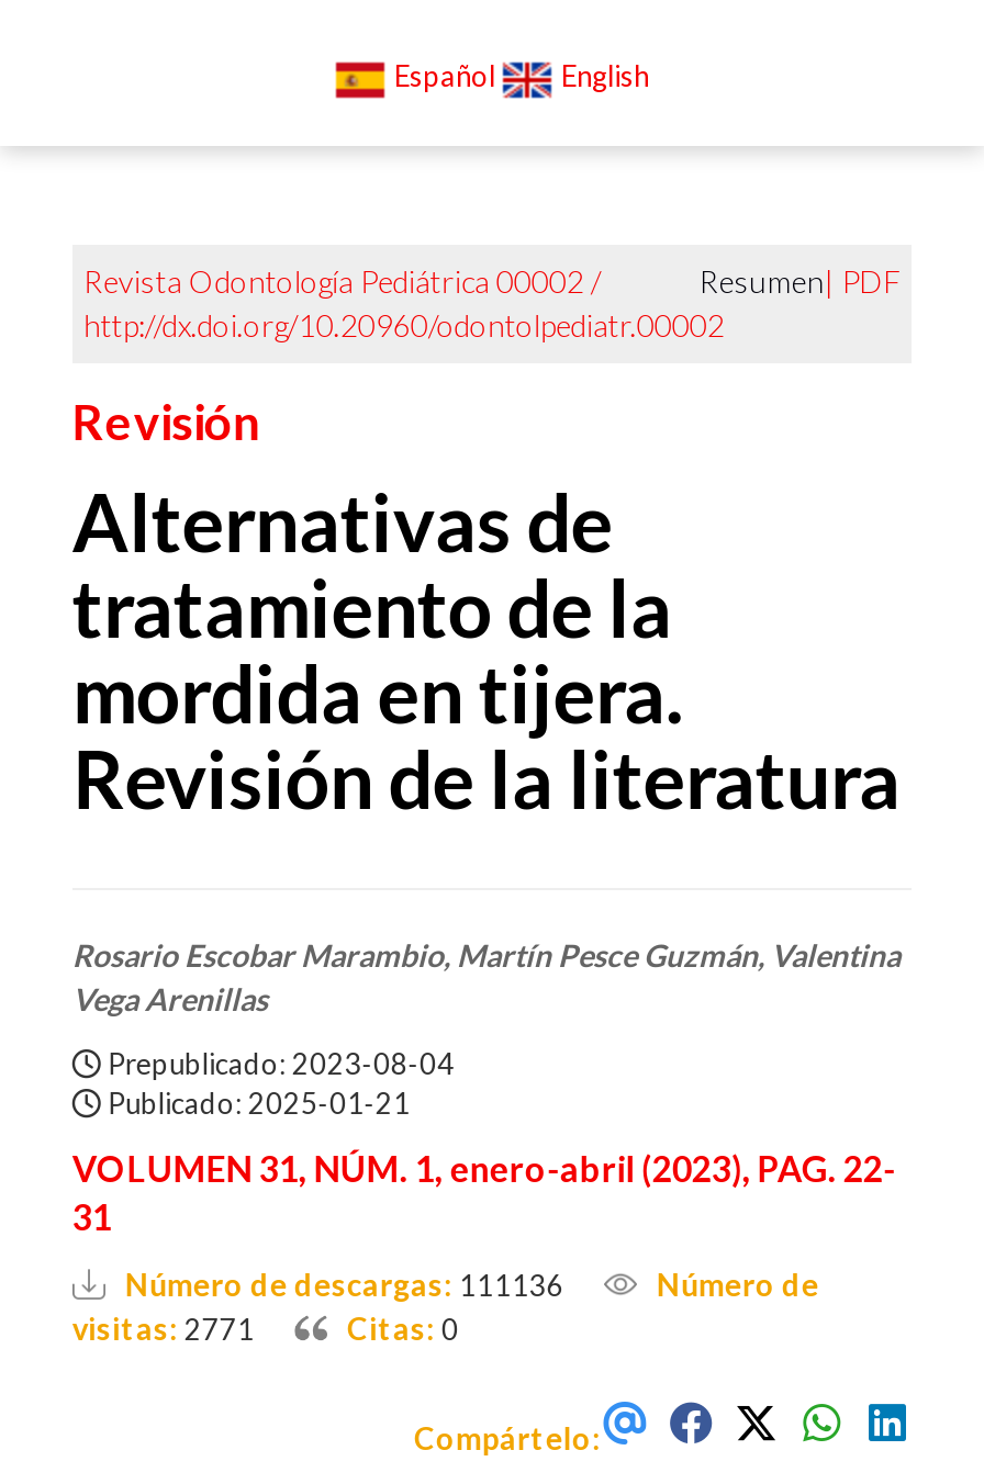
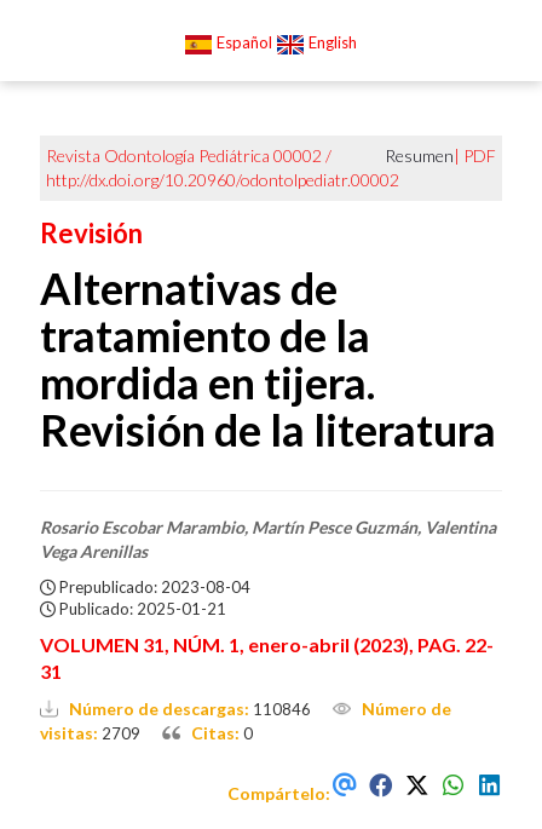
[125,1266,604,1303] Número de descargas: 111136 -> [69,698,333,719] Número de descargas: 110846
[72,1309,459,1347] visitas: 2771 Citas: 0 -> [40,723,253,743] visitas: 2709 Citas: 0

